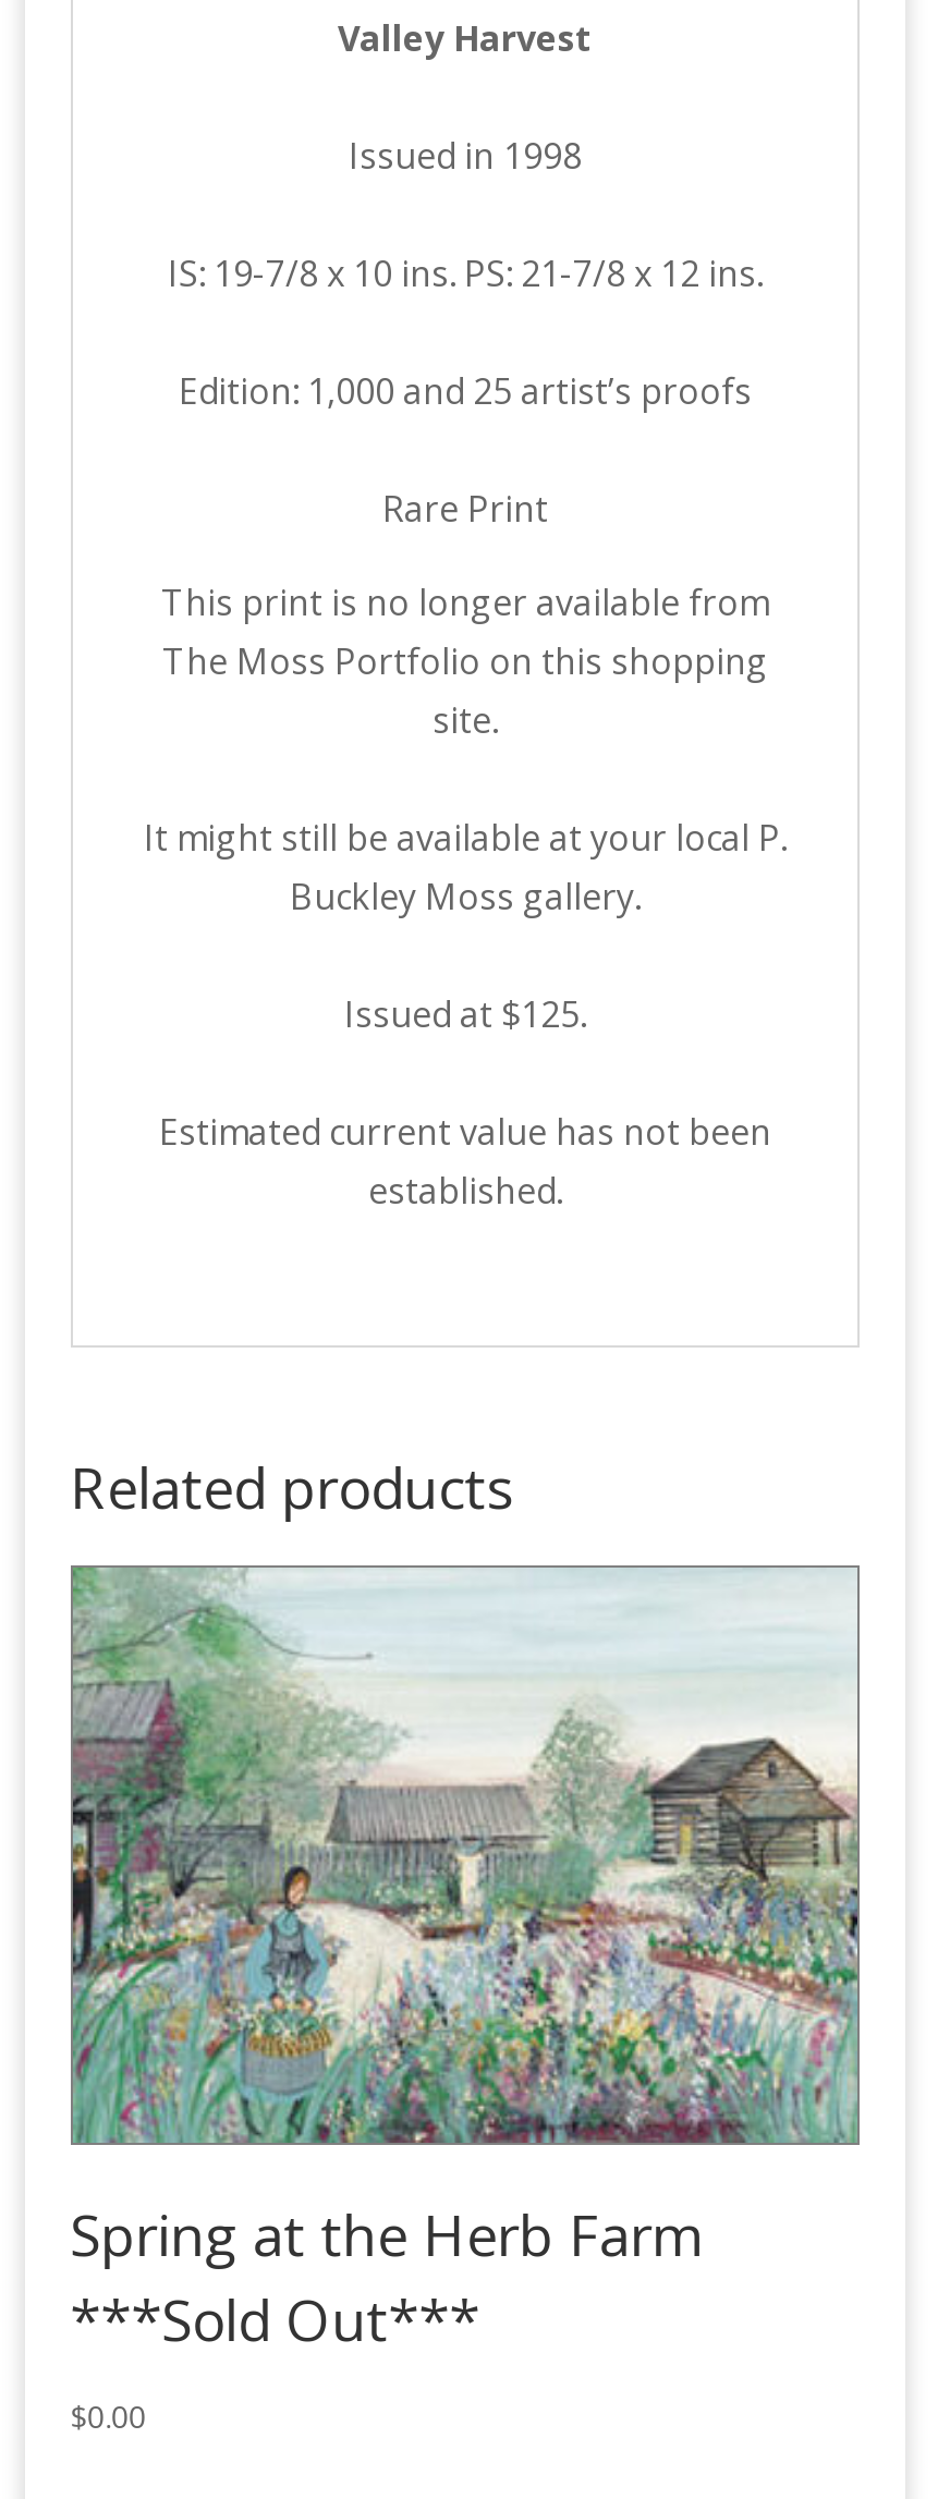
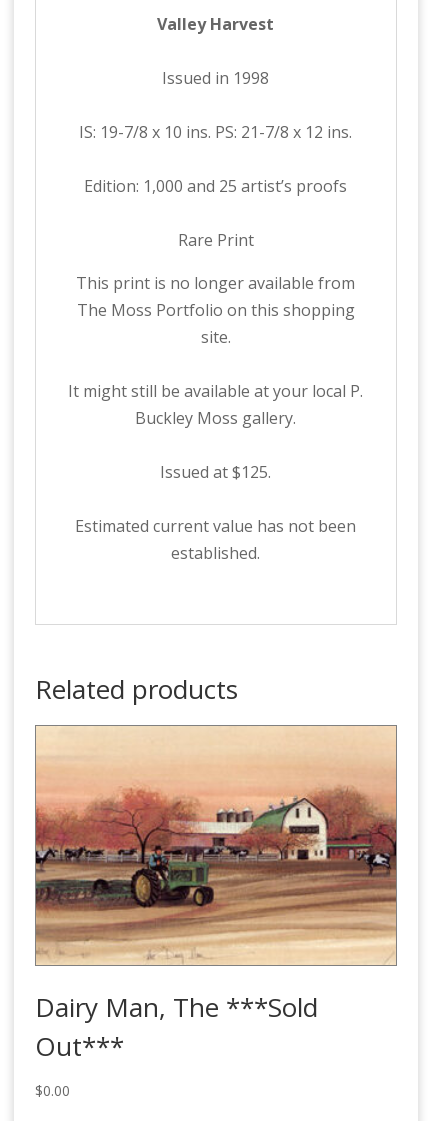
[70,1565,860,2357] [image] | Spring at the Herb Farm | ***Sold Out*** -> [35,725,397,1064] [image] | Dairy Man, The ***Sold | Out***

